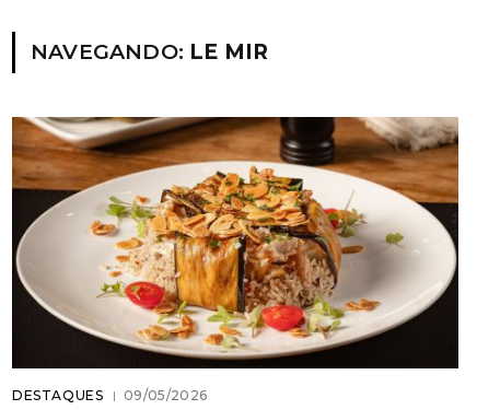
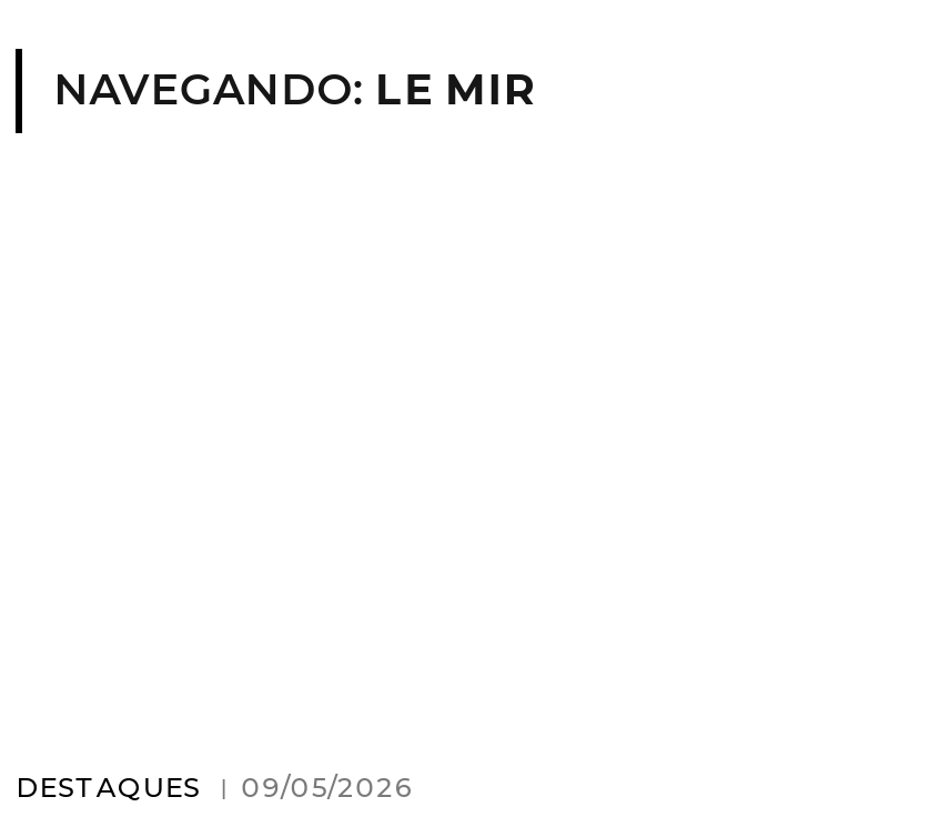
[11,116,459,370] [image] -> none

